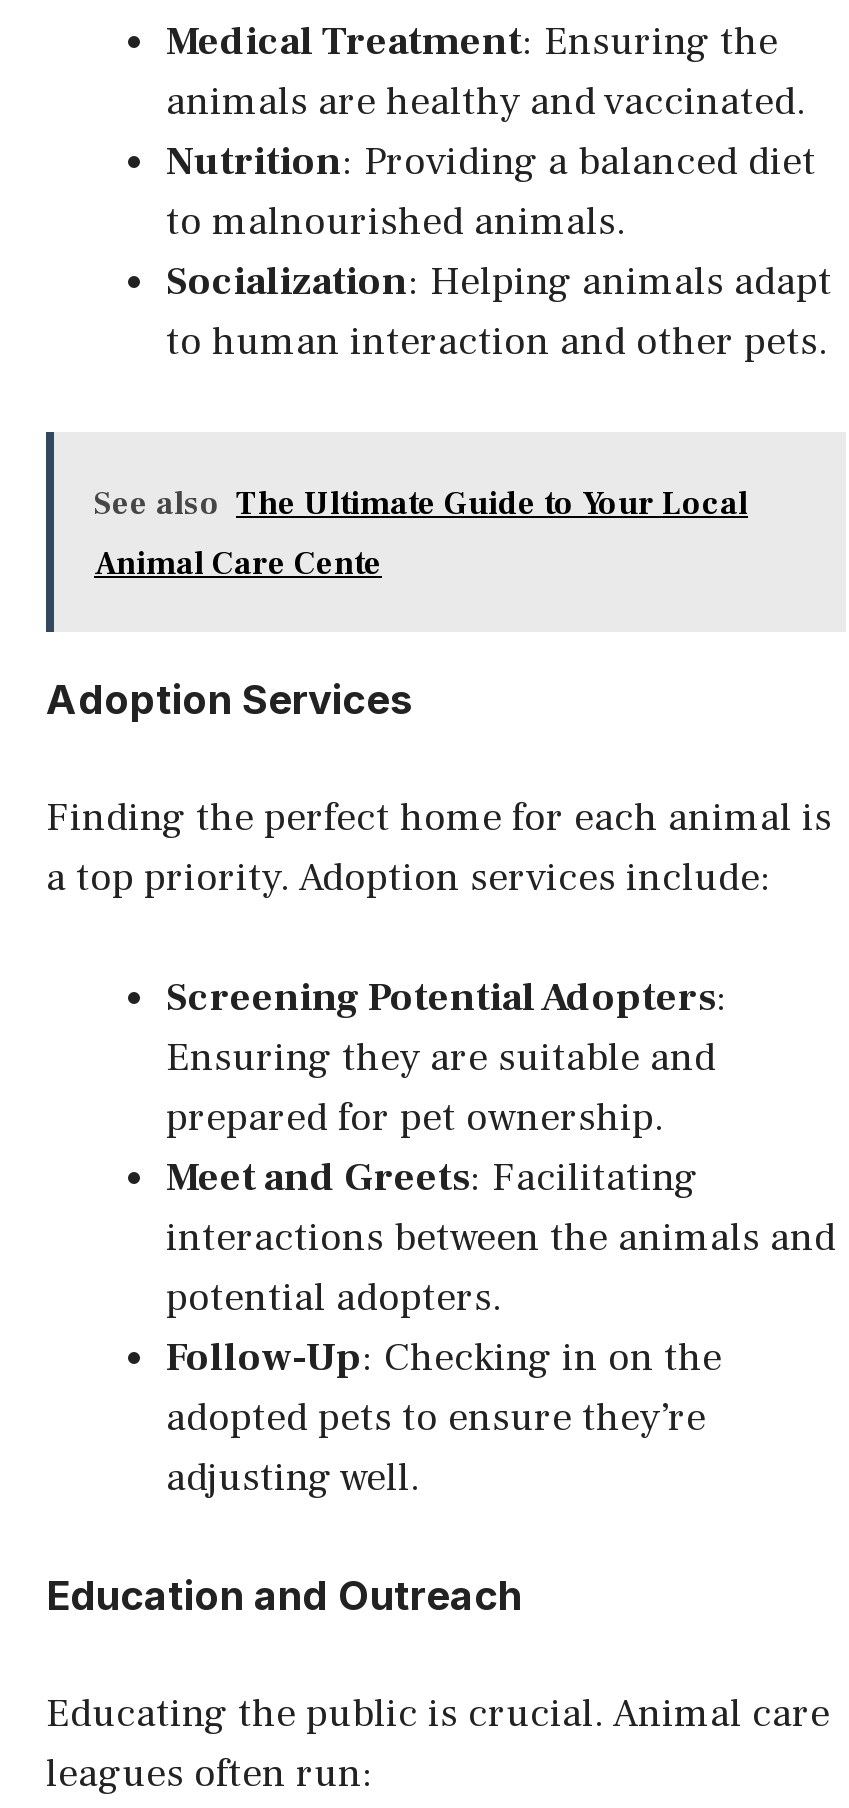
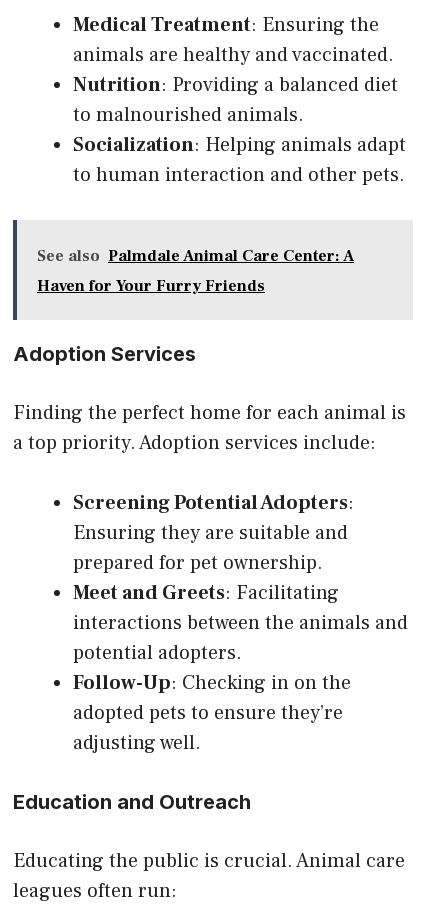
[94,483,748,523] See also The Ultimate Guide to Your Local -> [37,245,354,265] See also Palmdale Animal Care Center: A
[94,543,382,583] Animal Care Cente -> [37,275,265,295] Haven for Your Furry Friends

